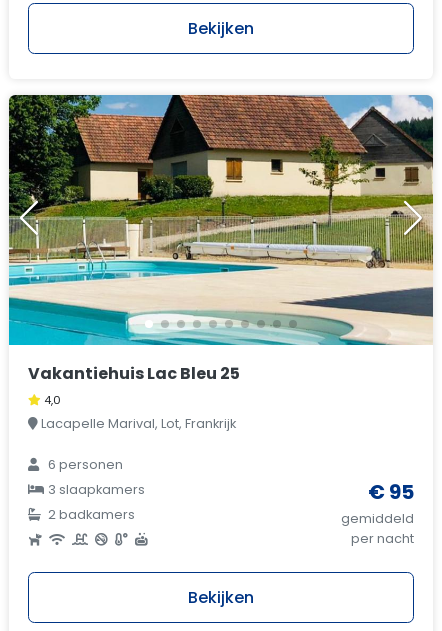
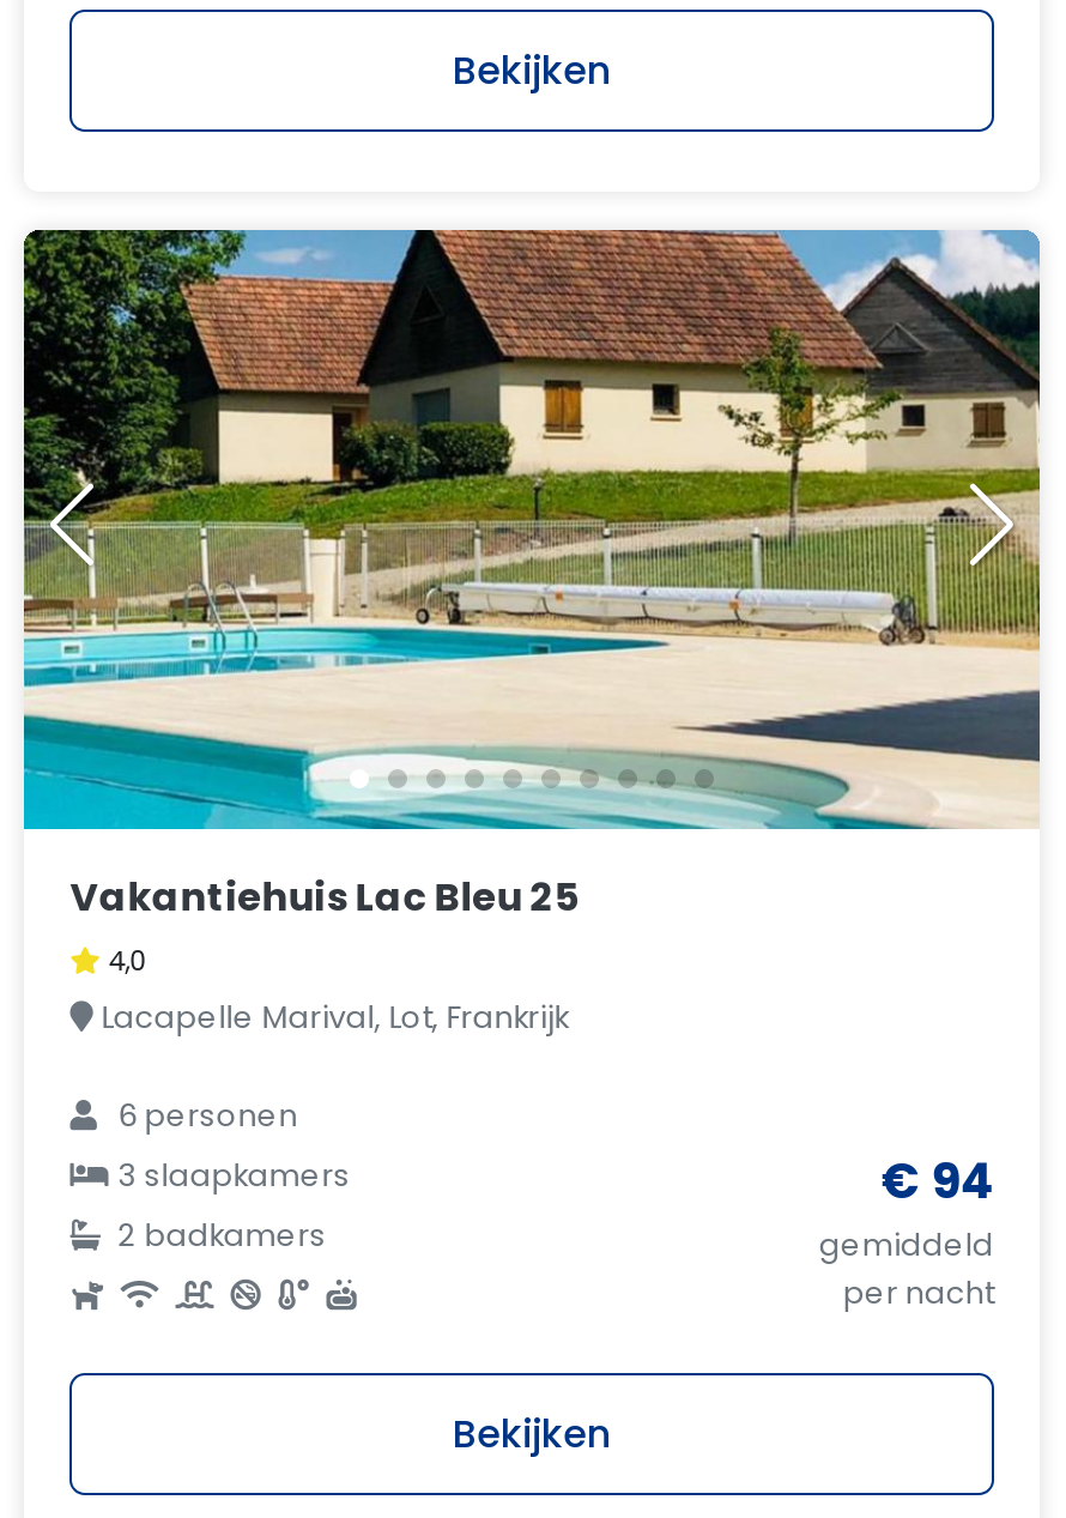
[368,478,414,506] € 95 -> [881,1147,994,1214] € 94

